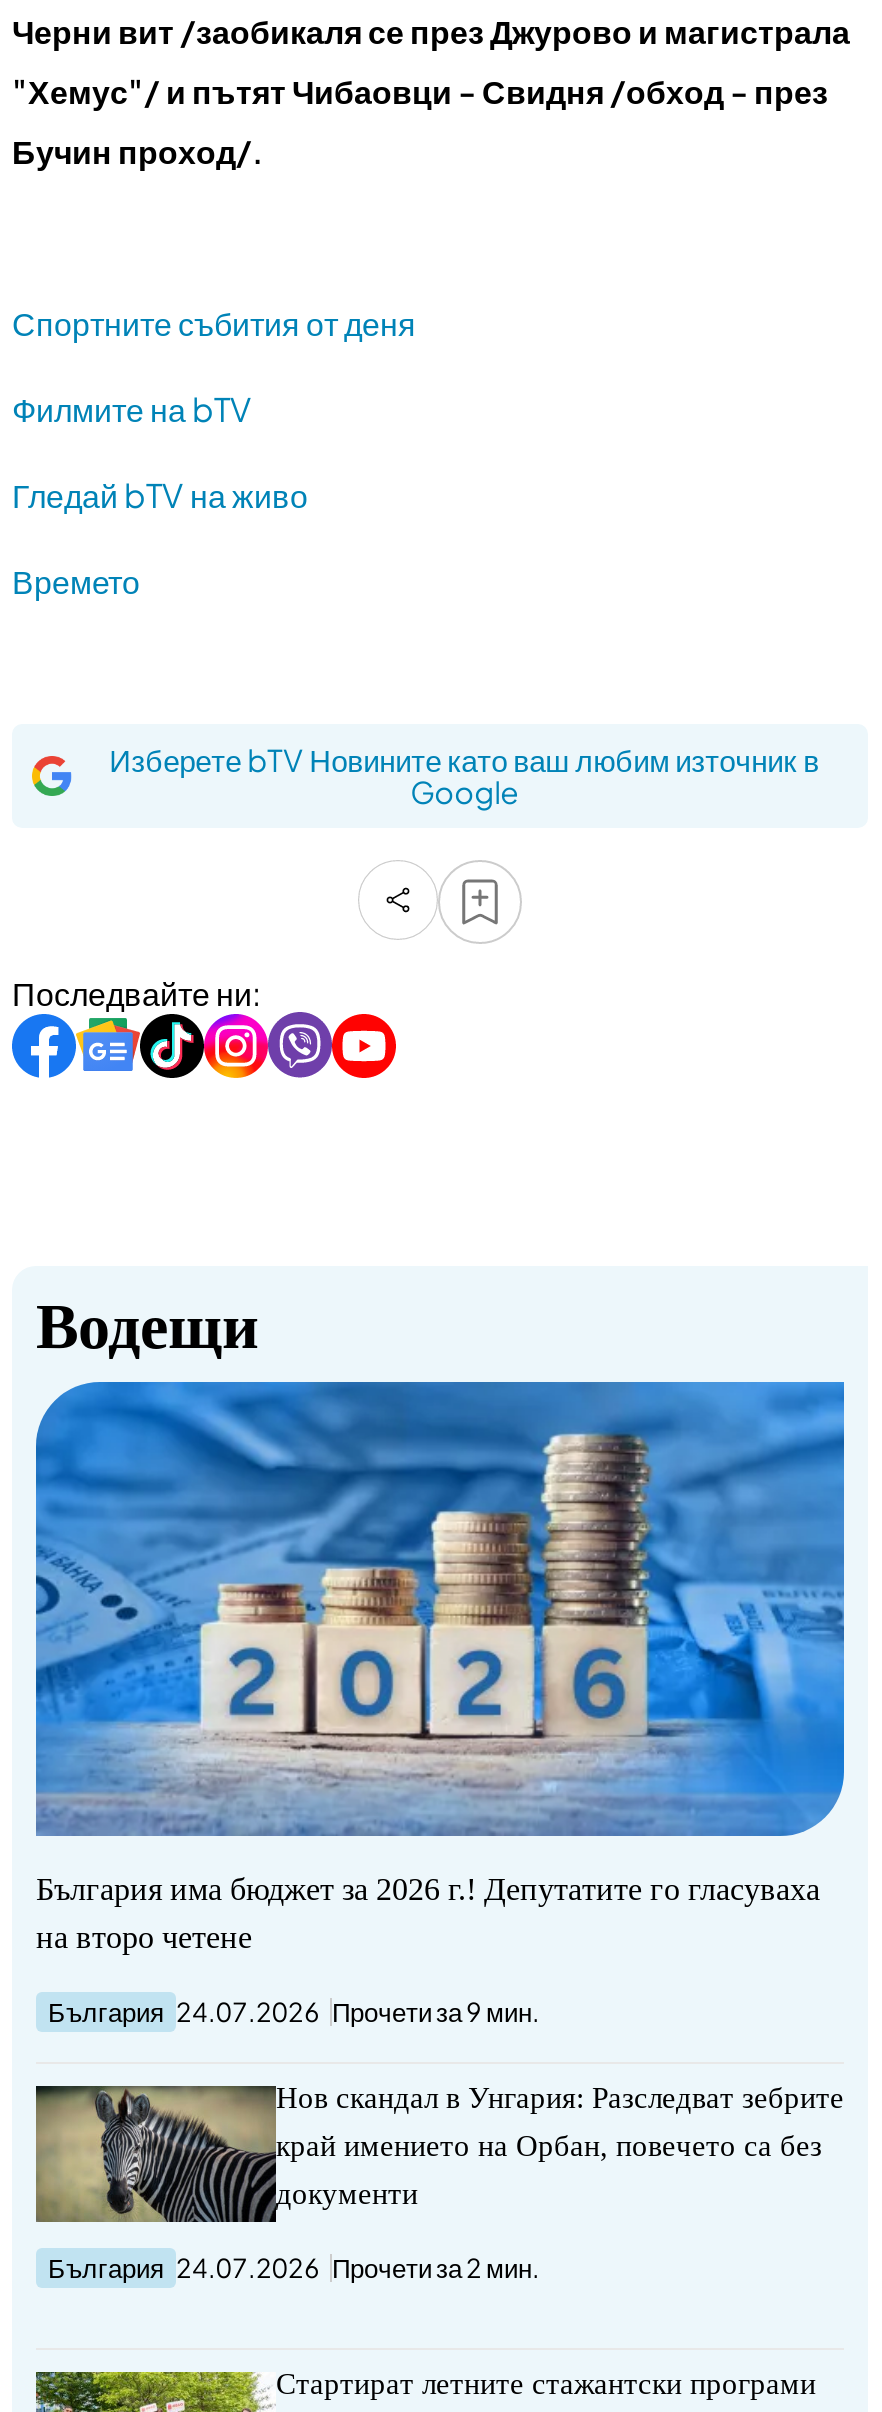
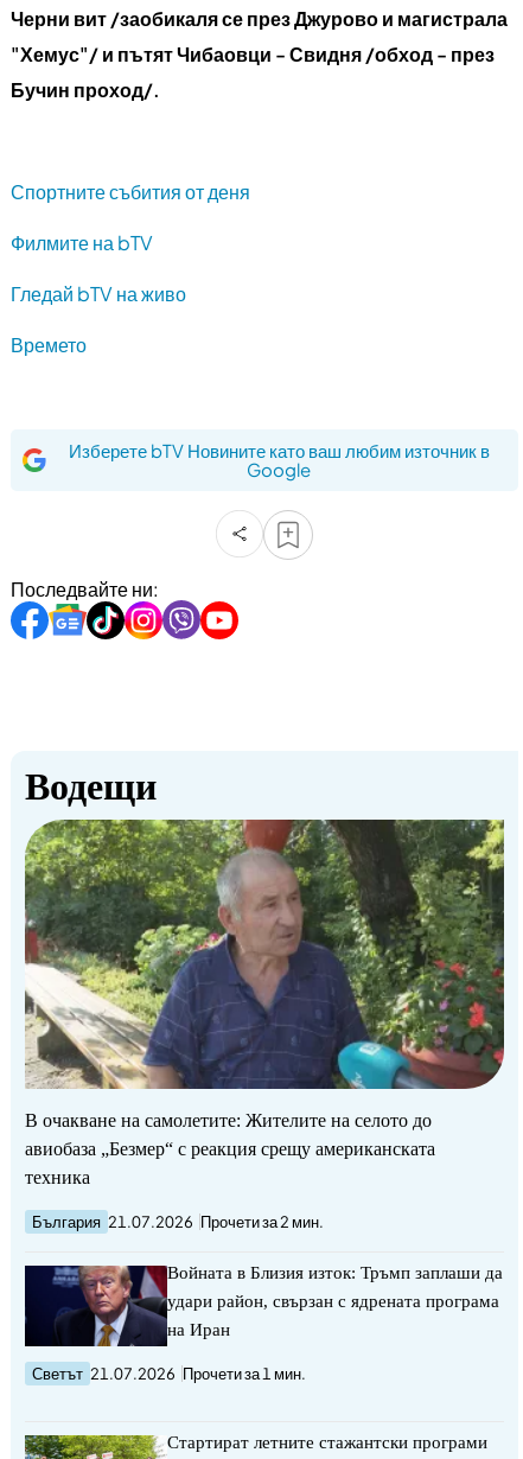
[34,1380,846,1955] [image] | България има бюджет за 2026 г.! Депутатите го гласуваха | на второ четене -> [24,818,505,1188] [image] | В очакване на самолетите: Жителите на селото до | авиобаза „Безмер“ с реакция срещу американската | техника
[48,1997,540,2029] България 24.07.2026 Прочети за 9 мин. -> [32,1213,324,1232] България 21.07.2026 Прочети за 2 мин.
[34,2083,844,2224] [image] | Нов скандал в Унгария: Разследват зебрите -> [24,1264,503,1327] [image] | Войната в Близия изток: Тръмп заплаши да
[276,2131,822,2163] край имението на Орбан, повечето са без -> [167,1292,499,1311] удари район, свързан с ядрената програма
[276,2179,418,2211] документи -> [167,1321,230,1340] на Иран
[48,2253,540,2285] България 24.07.2026 Прочети за 2 мин. -> [32,1365,306,1384] Светът 21.07.2026 Прочети за 1 мин.

